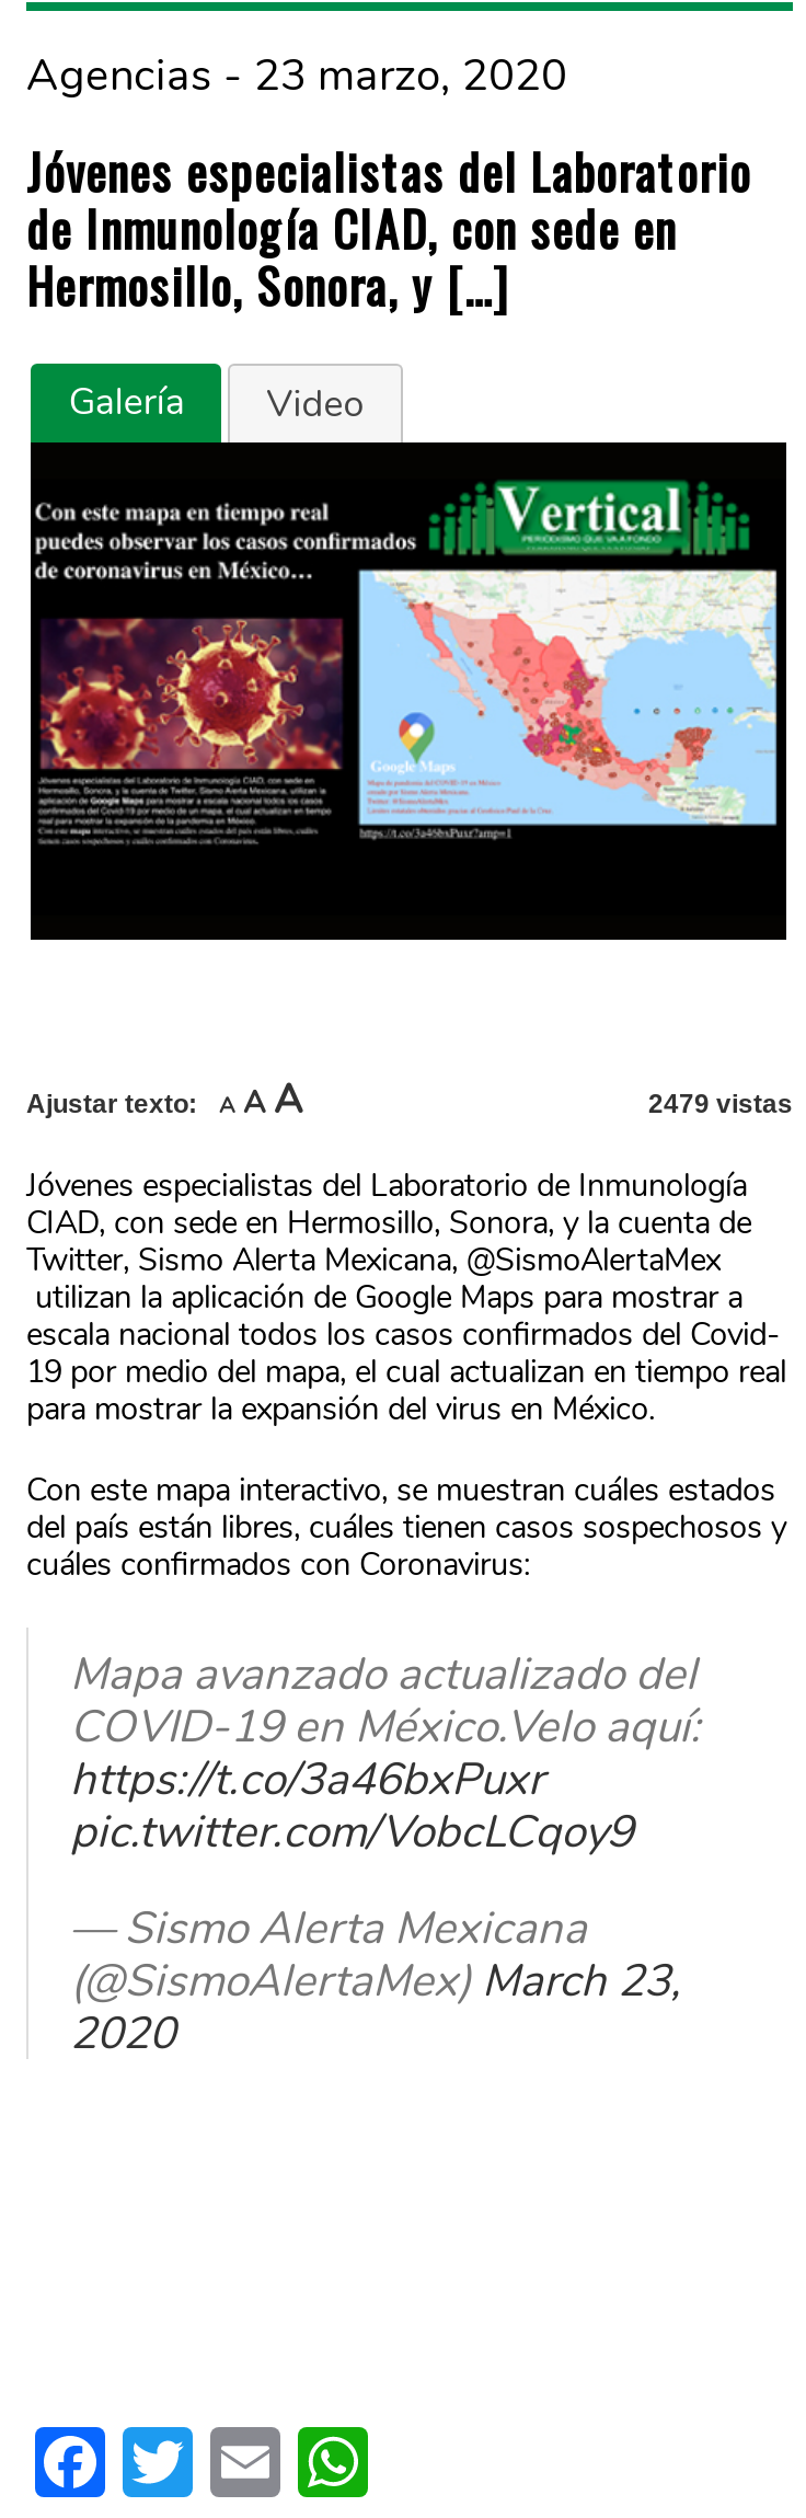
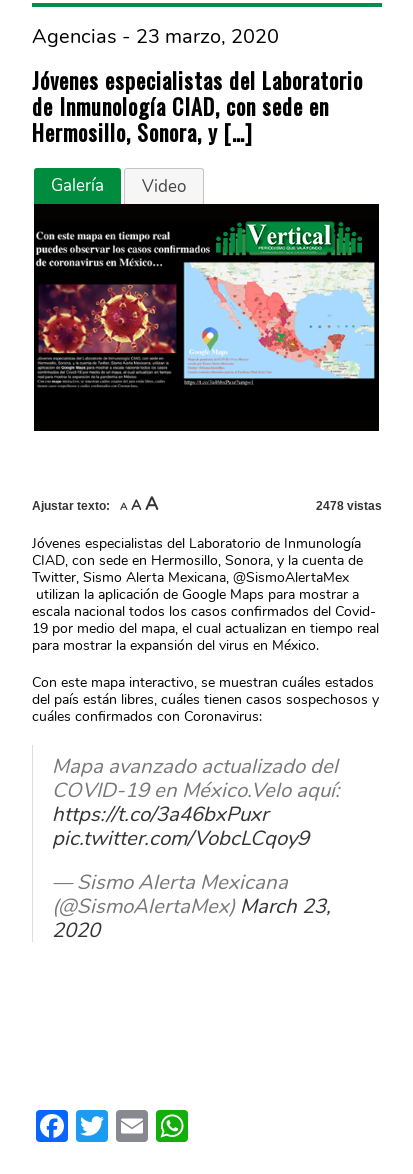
[648,1088,793,1119] 2479 vistas -> [316,499,382,513] 2478 vistas

